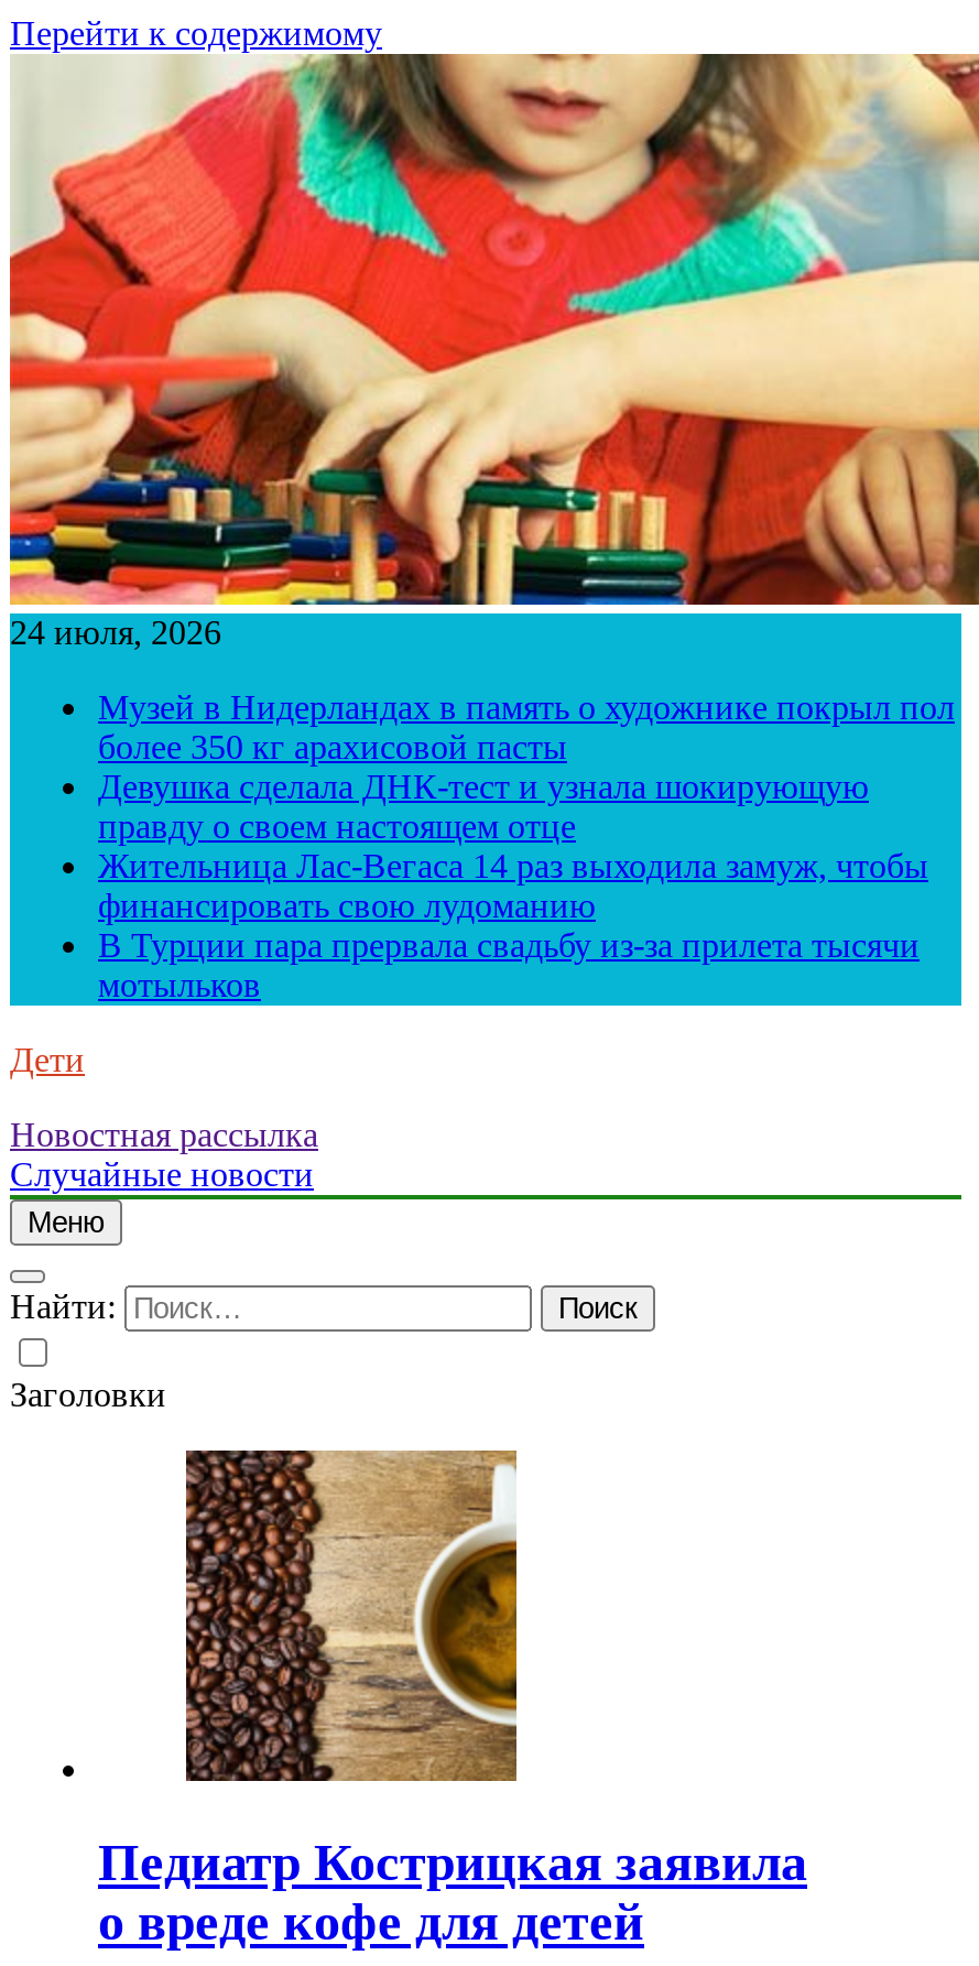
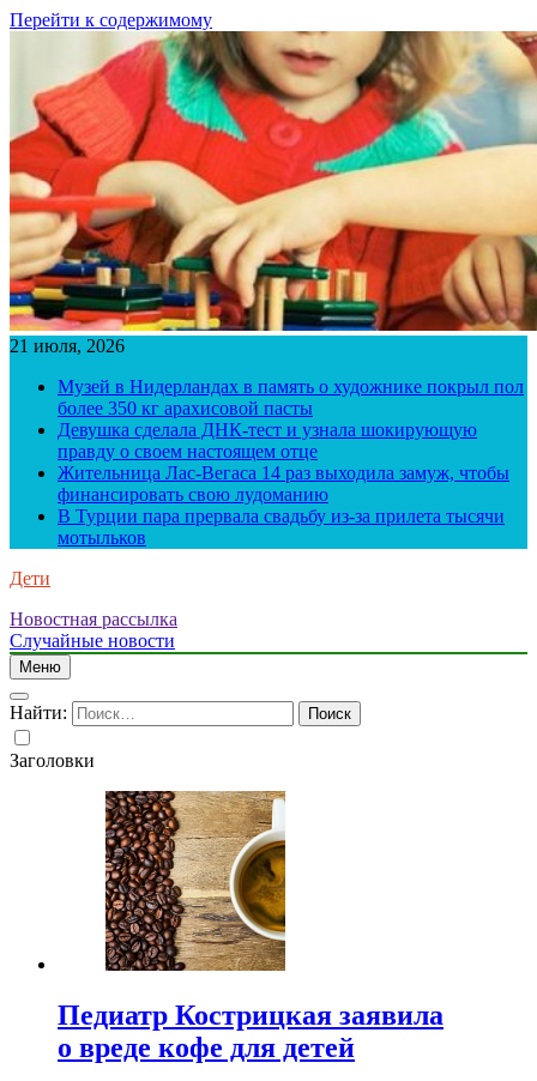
[10,613,221,651] 24 июля, 2026 -> [10,336,125,356] 21 июля, 2026

